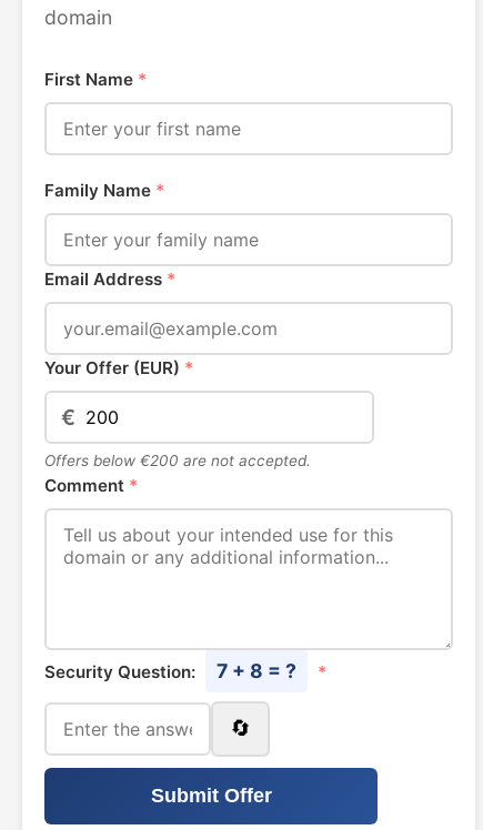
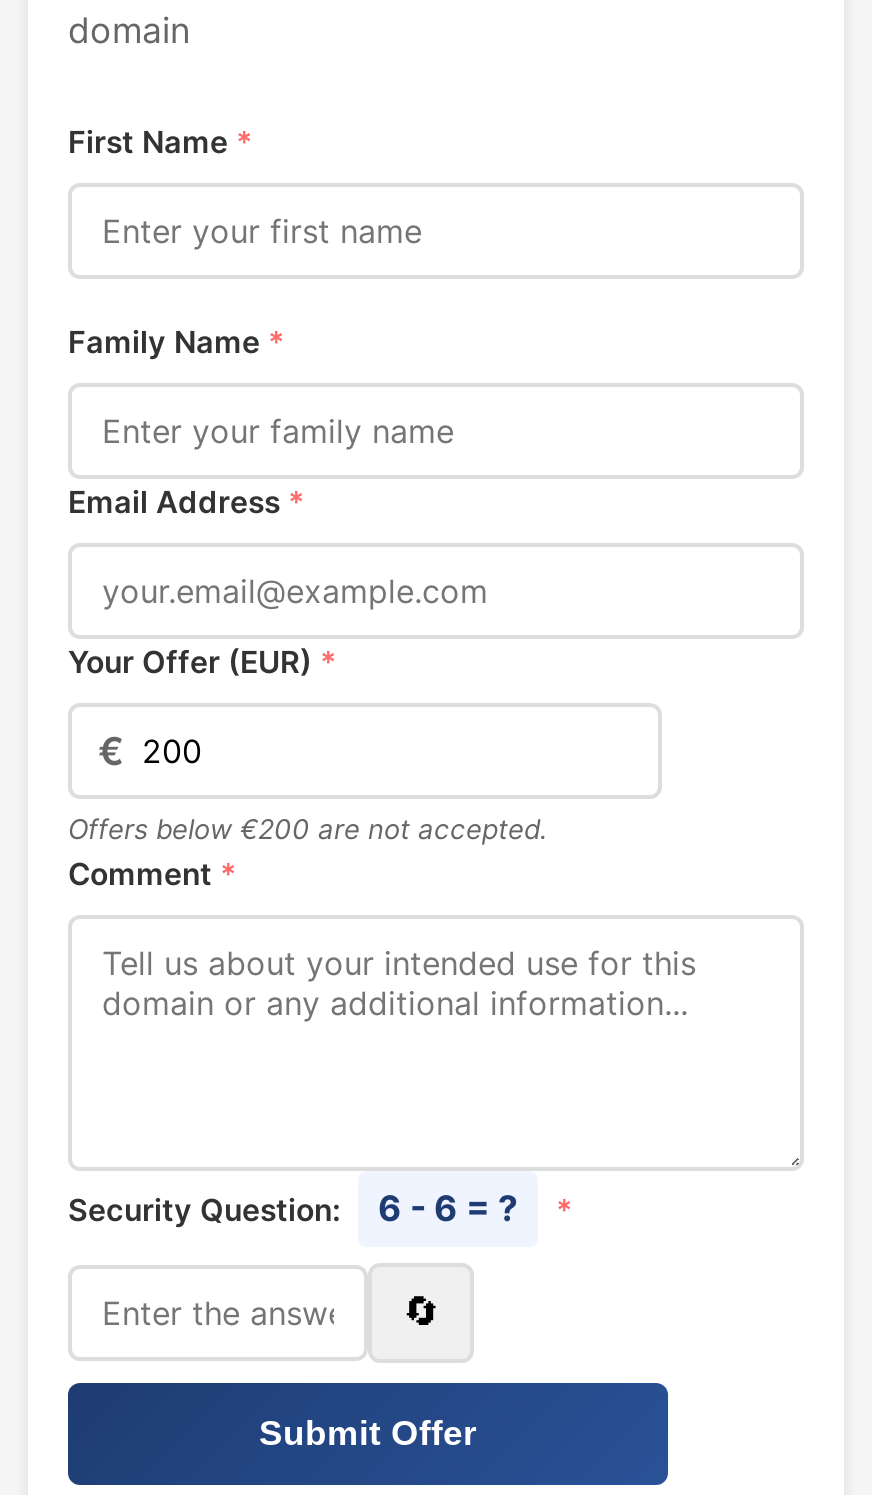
[217,659,296,682] 7 + 8 = ? -> [378,1187,518,1229] 6 - 6 = ?

